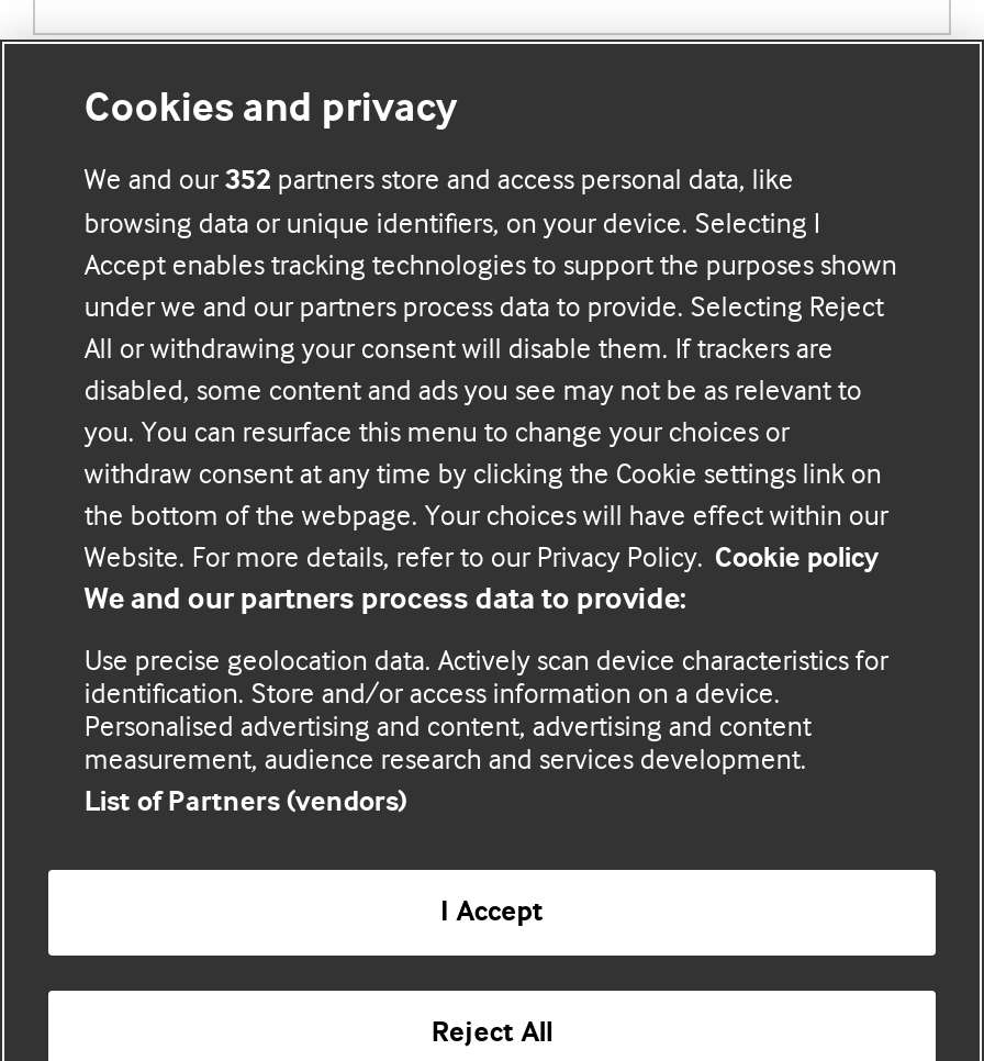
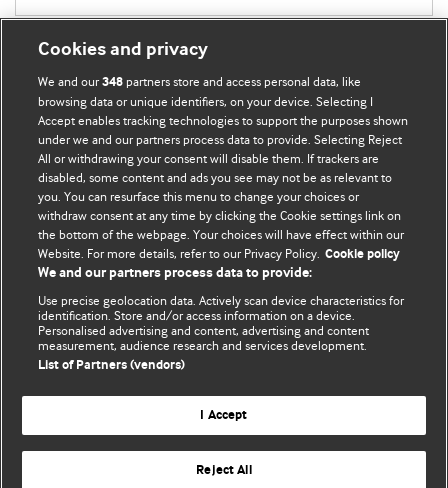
[84,163,794,198] We and our 352 partners store and access personal data, like -> [38,74,361,90] We and our 348 partners store and access personal data, like

